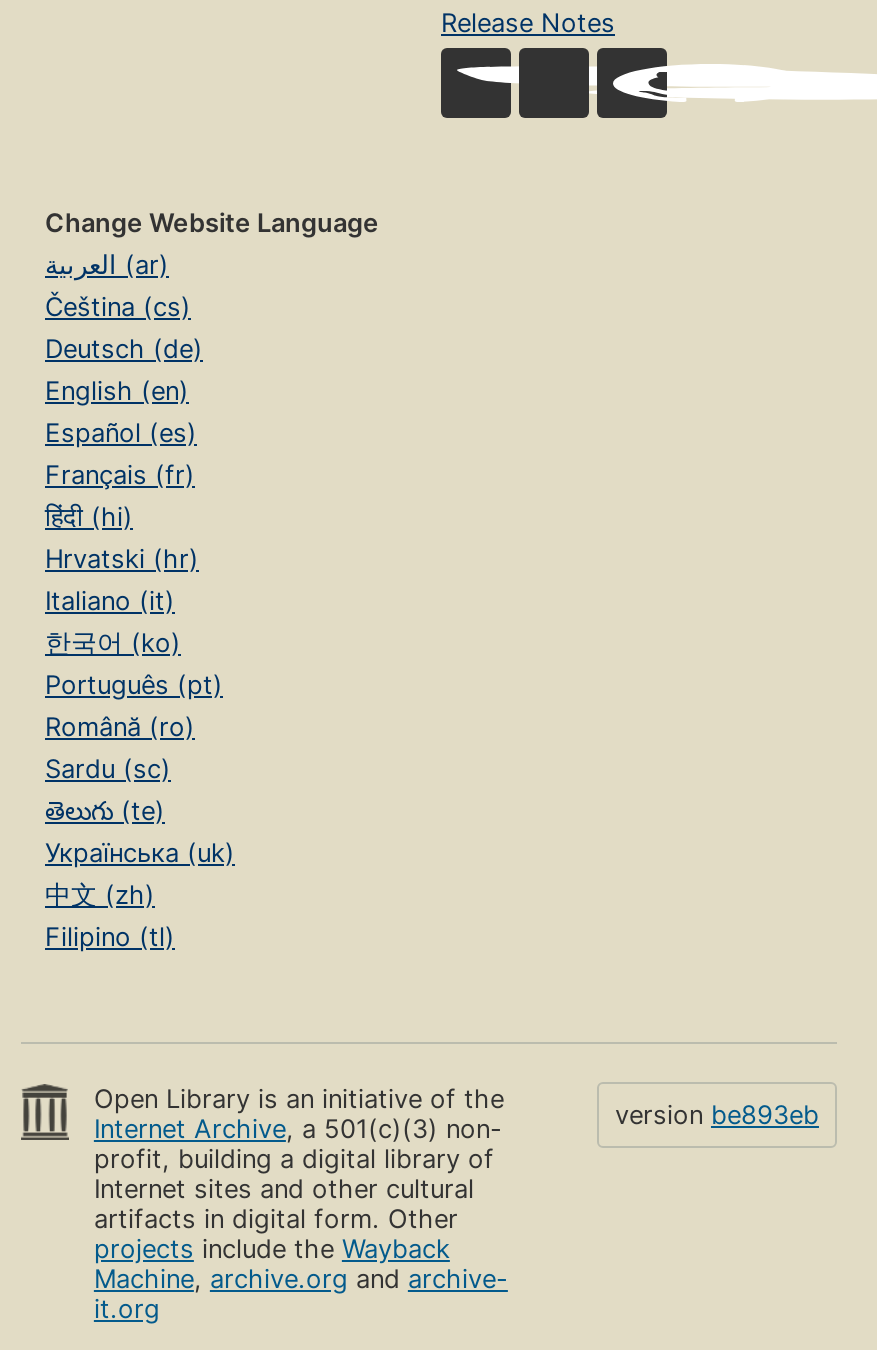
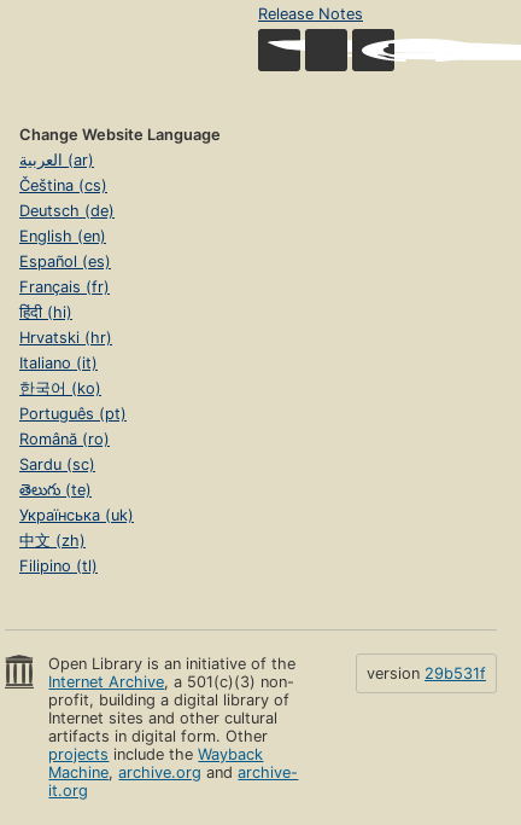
[615,1100,819,1130] version be893eb -> [367,665,486,683] version 29b531f

